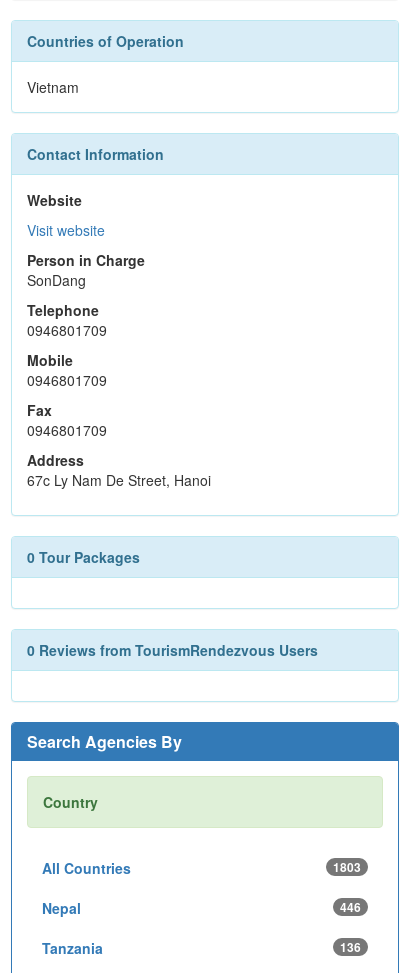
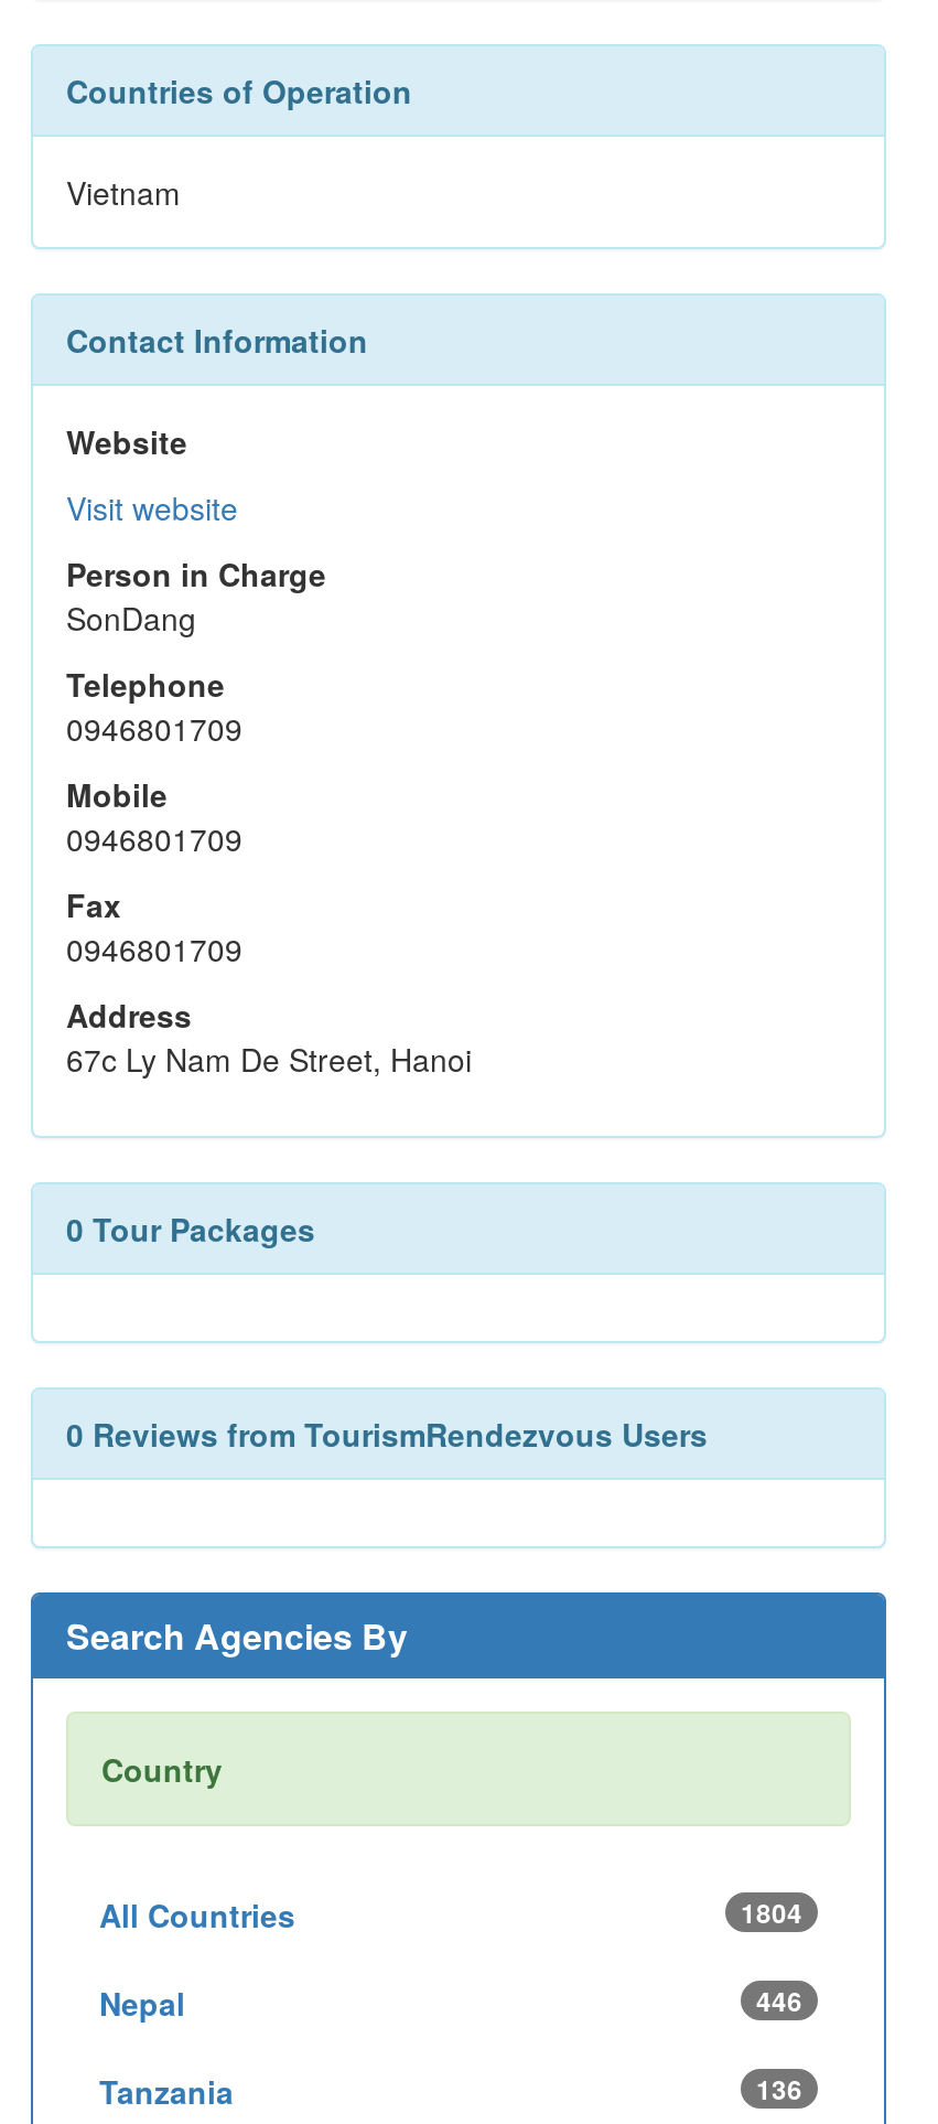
[333,858,361,876] 1803 -> [741,1892,802,1932] 1804

